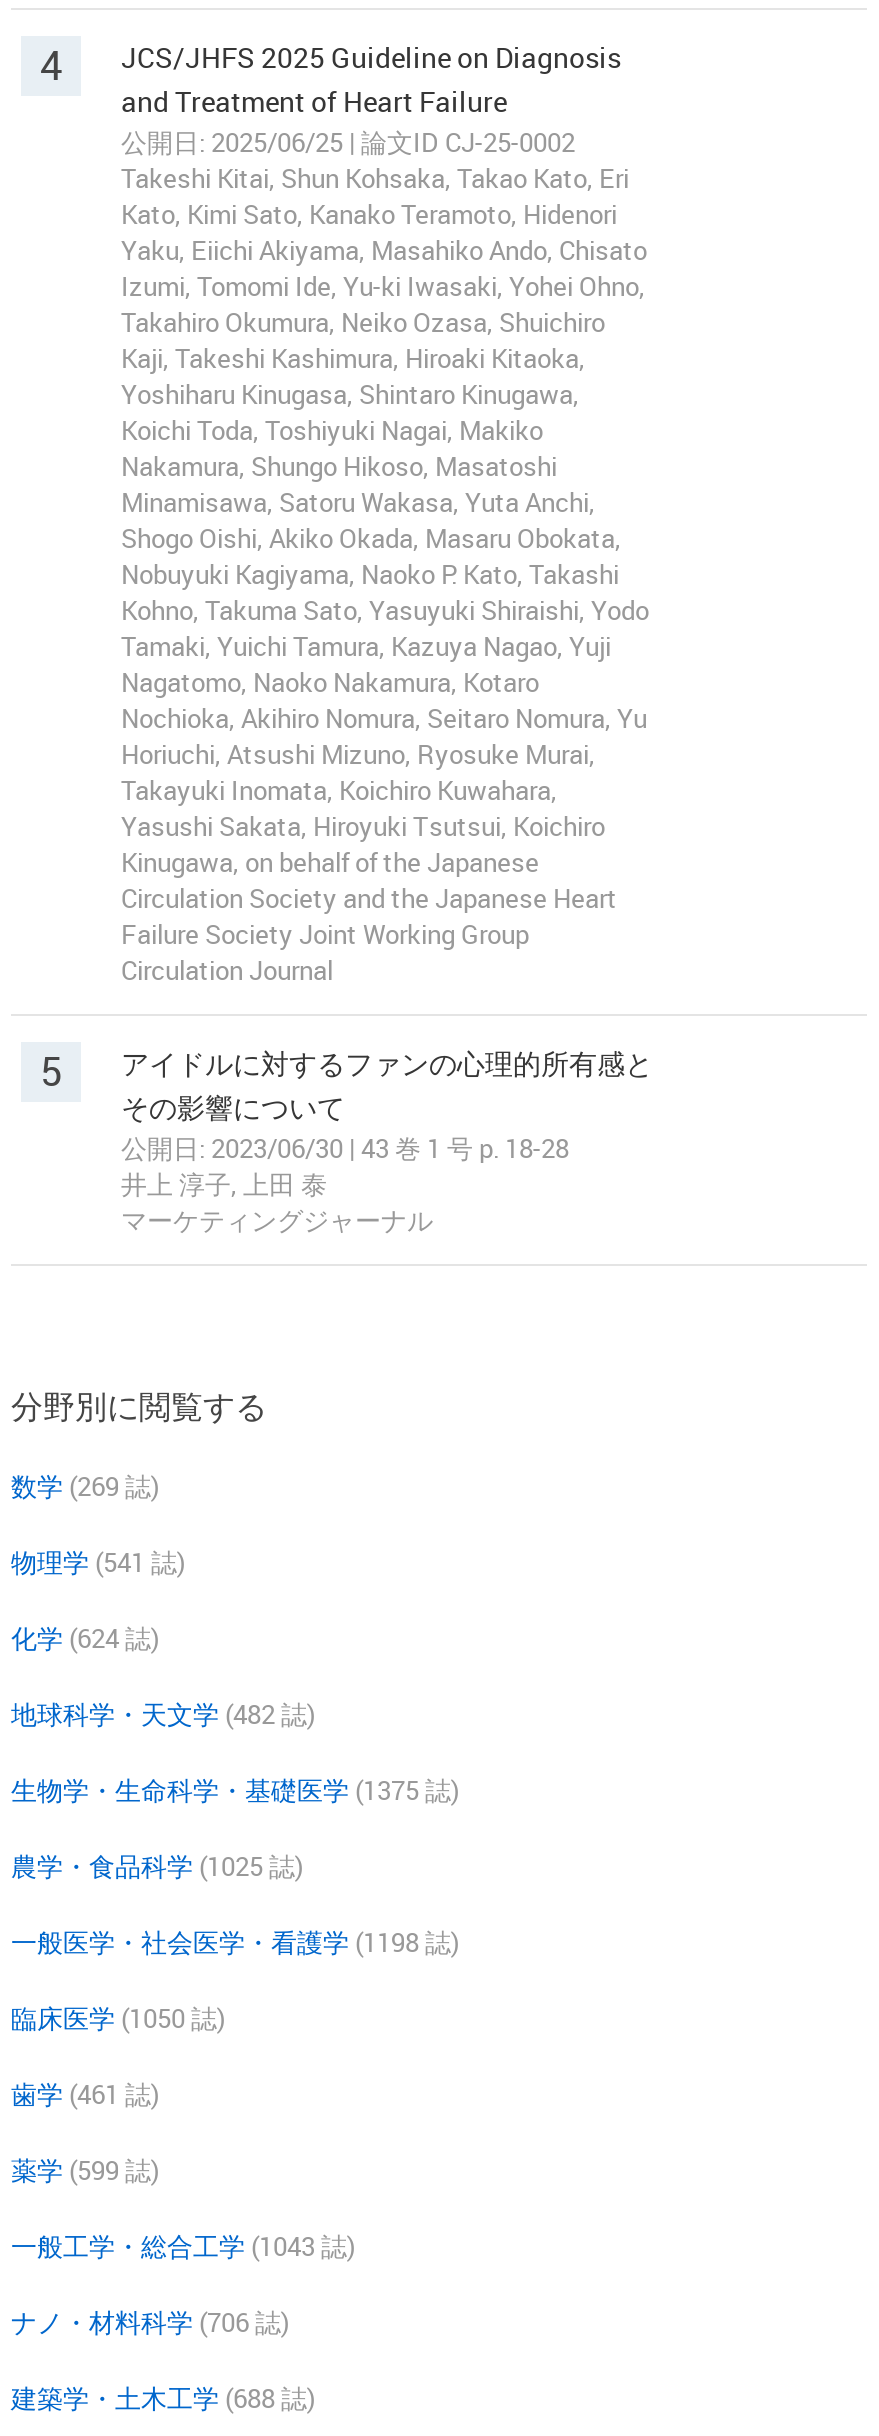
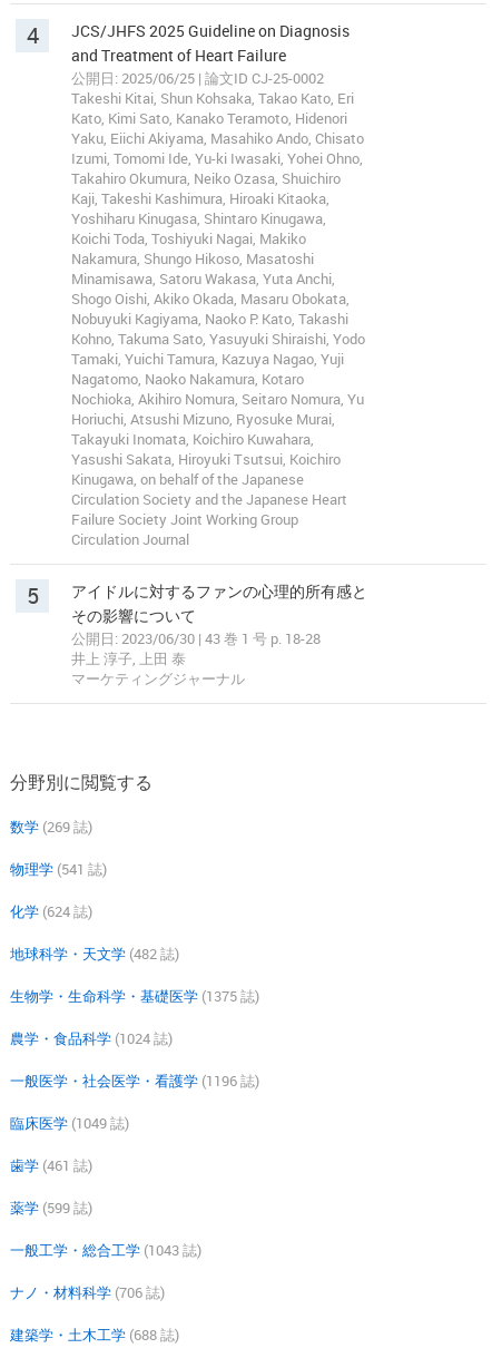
[11,1848,303,1884] 農学・食品科学 (1025 誌) -> [10,1028,173,1048] 農学・食品科学 (1024 誌)
[11,1924,459,1960] 一般医学・社会医学・看護学 (1198 誌) -> [10,1071,259,1091] 一般医学・社会医学・看護学 (1196 誌)
[11,2000,225,2036] 臨床医学 (1050 誌) -> [10,1113,129,1133] 臨床医学 (1049 誌)

